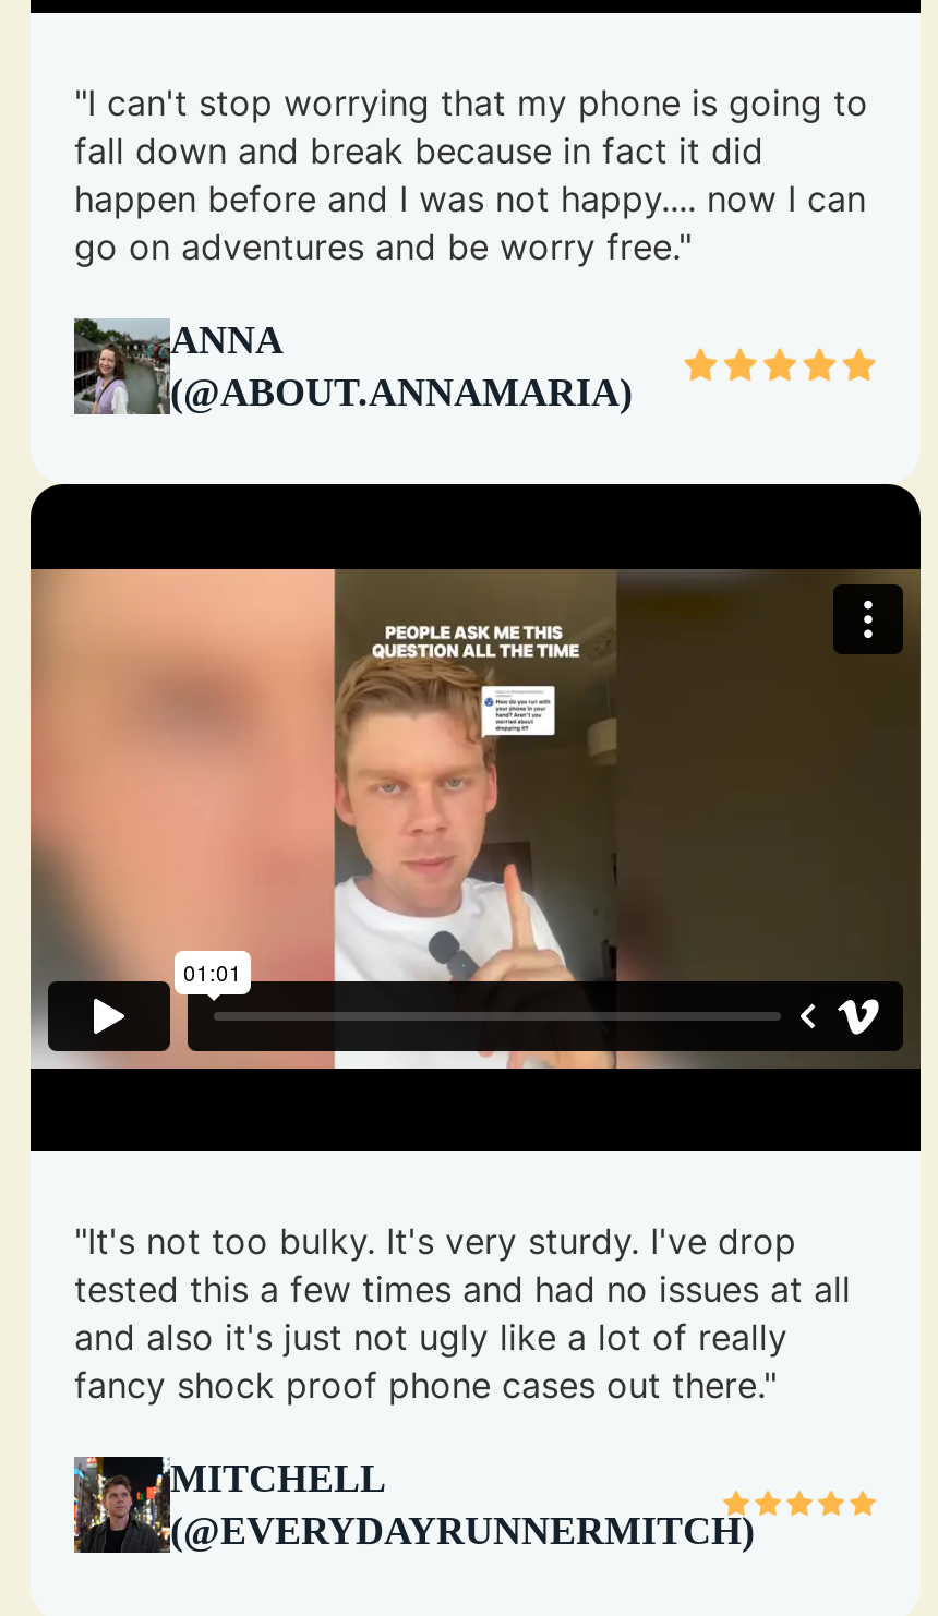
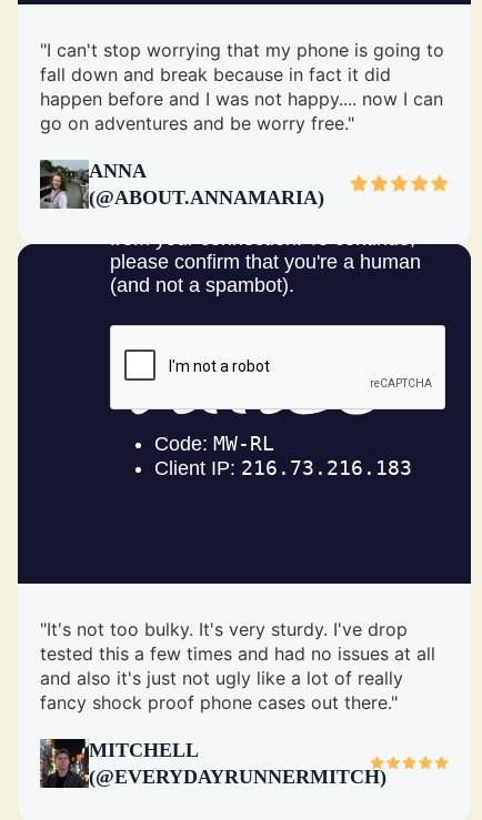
[28,482,921,1151] [image] -> [17,243,471,584] [image]

